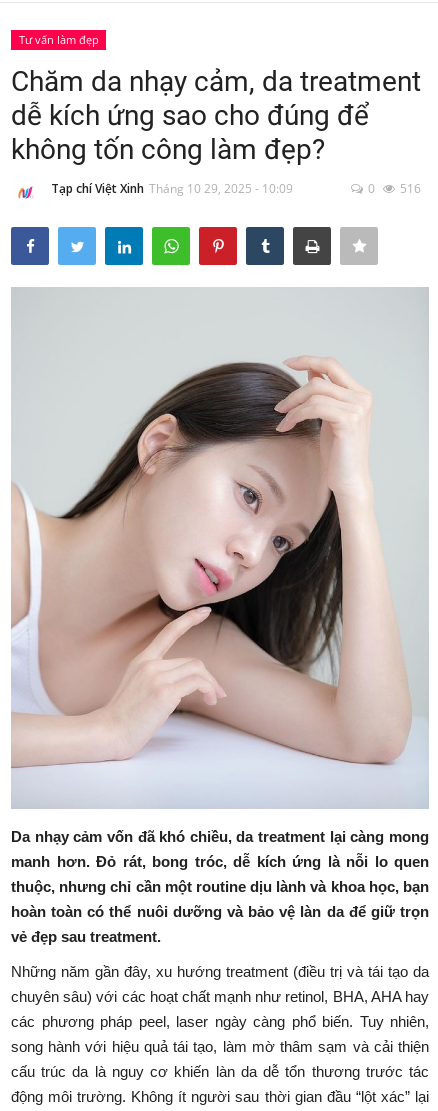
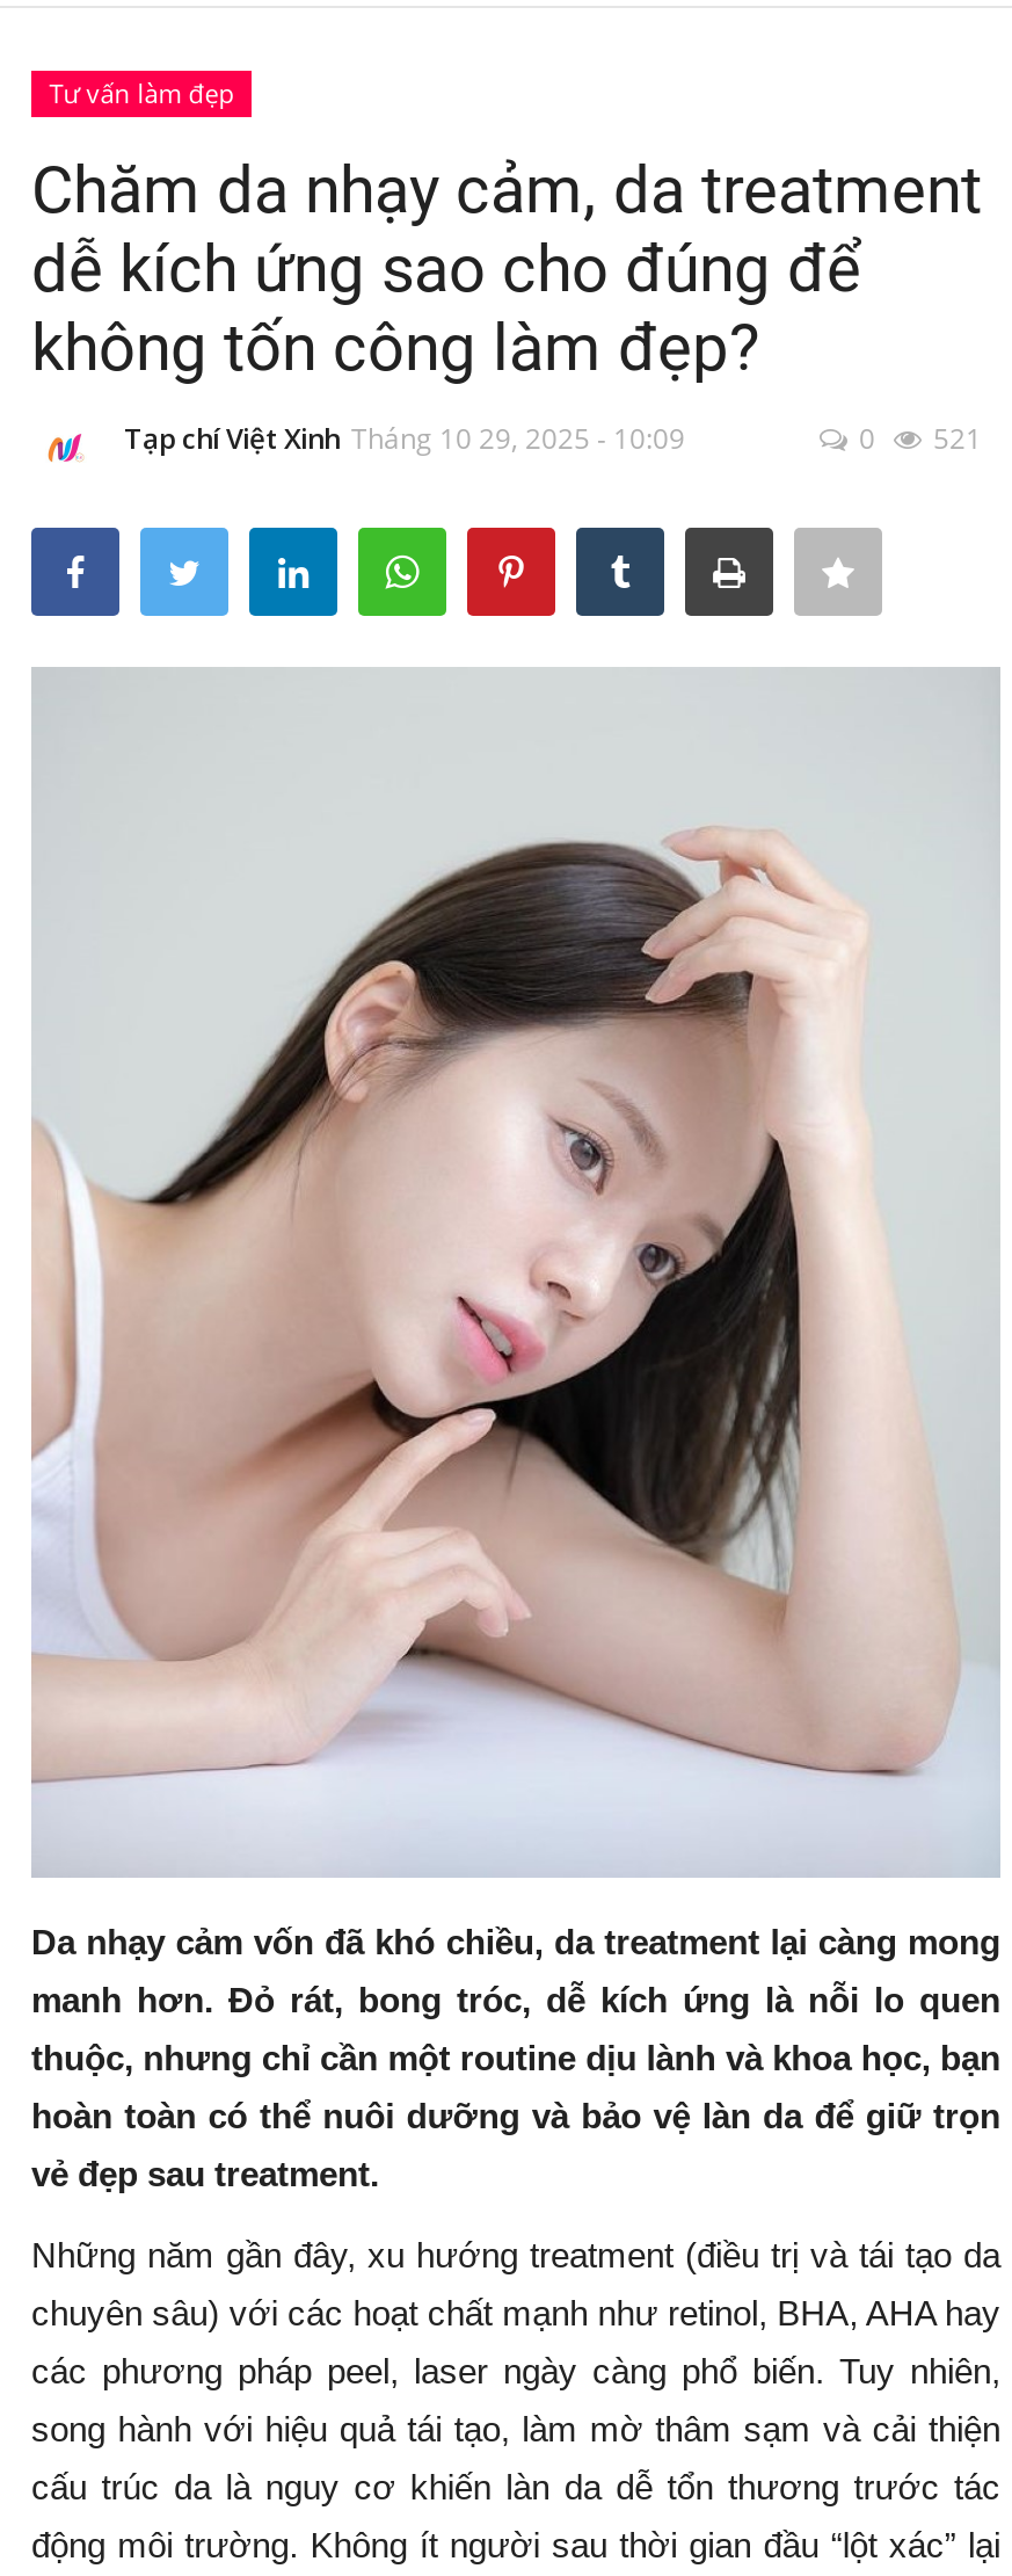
[368,180,421,197] 0 516 -> [859,418,982,458] 0 521

